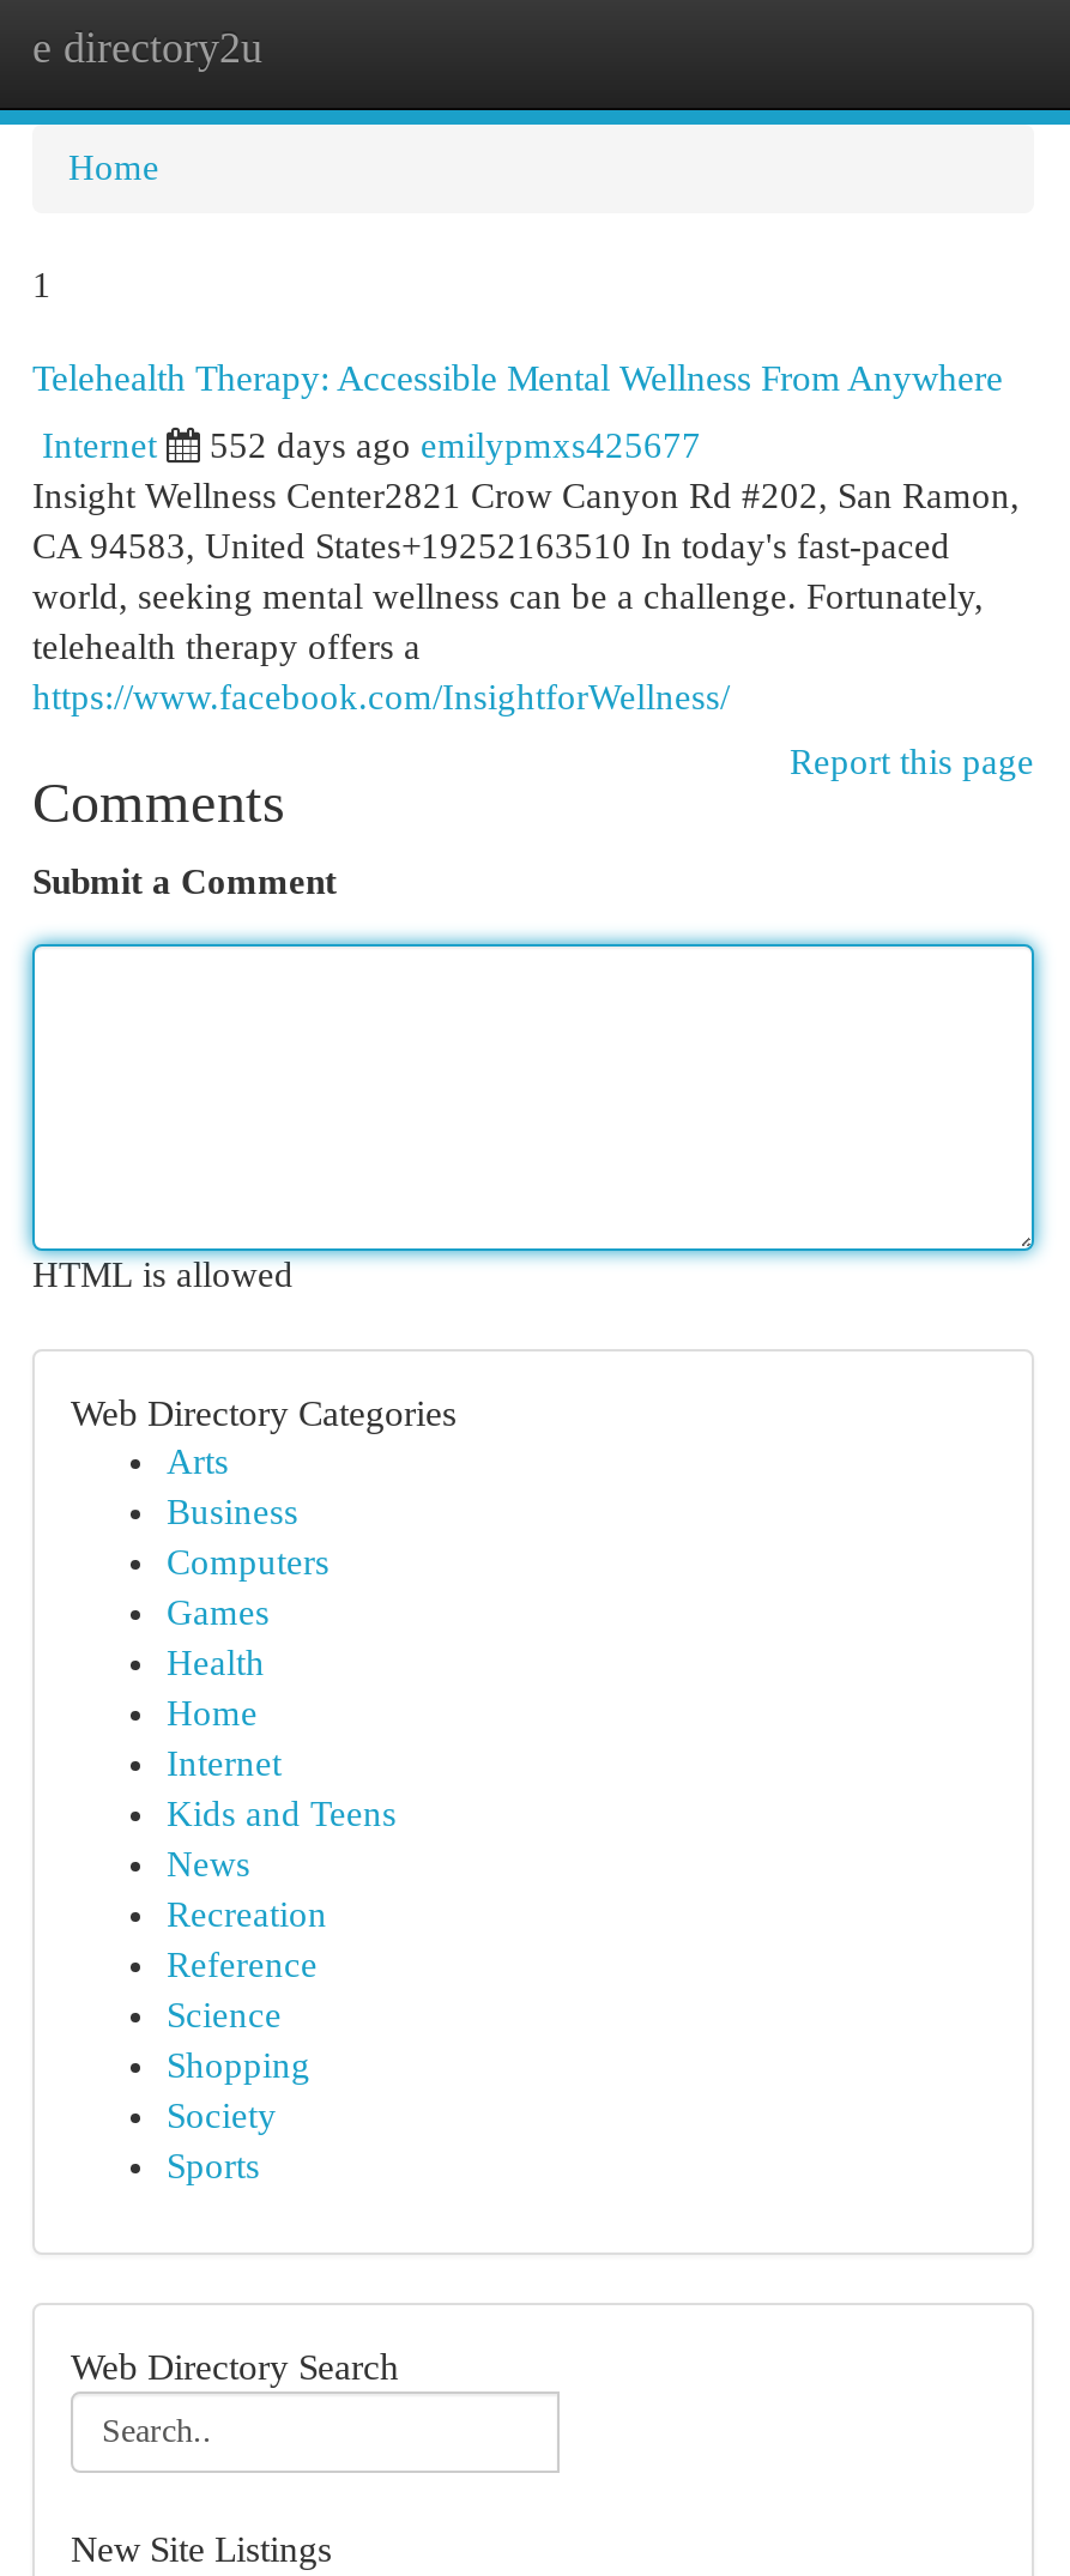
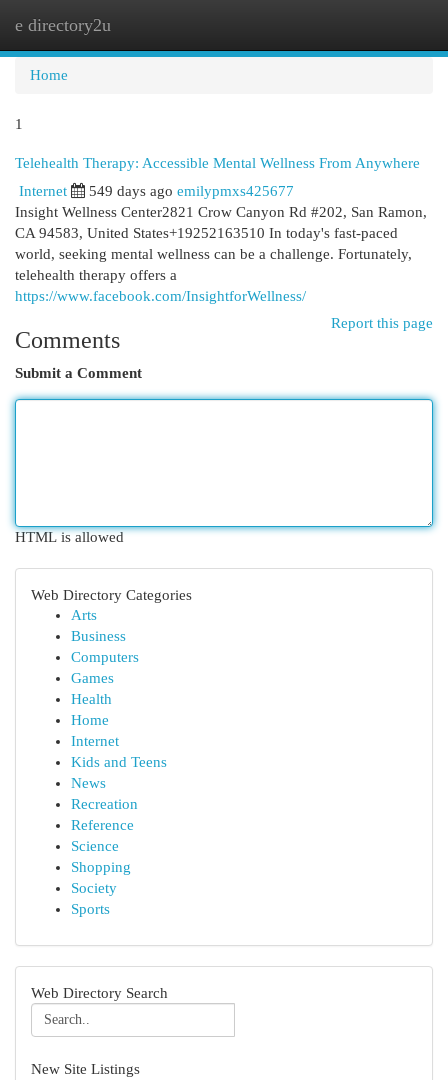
[210,427,701,465] 552 days ago emilypmxs425677 -> [89,183,294,199] 549 days ago emilypmxs425677

